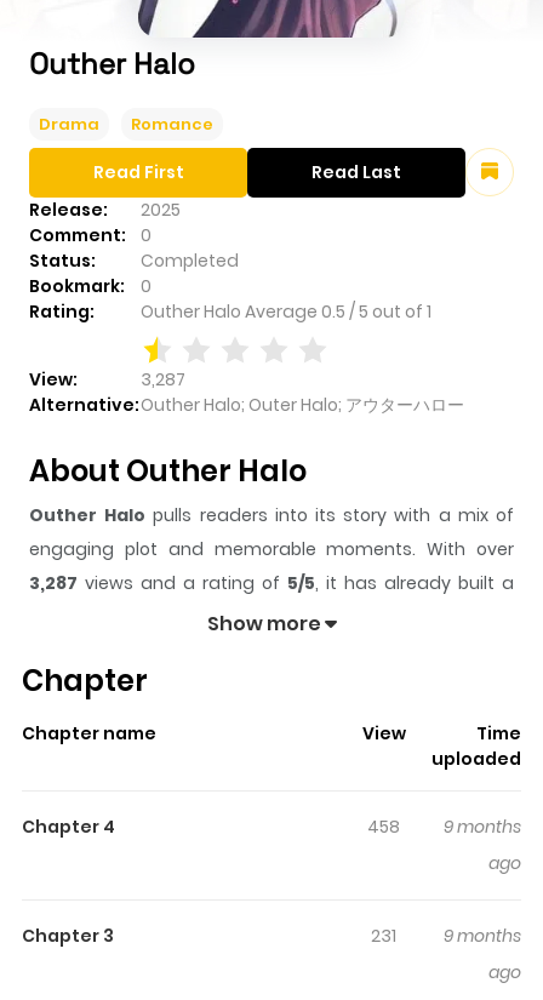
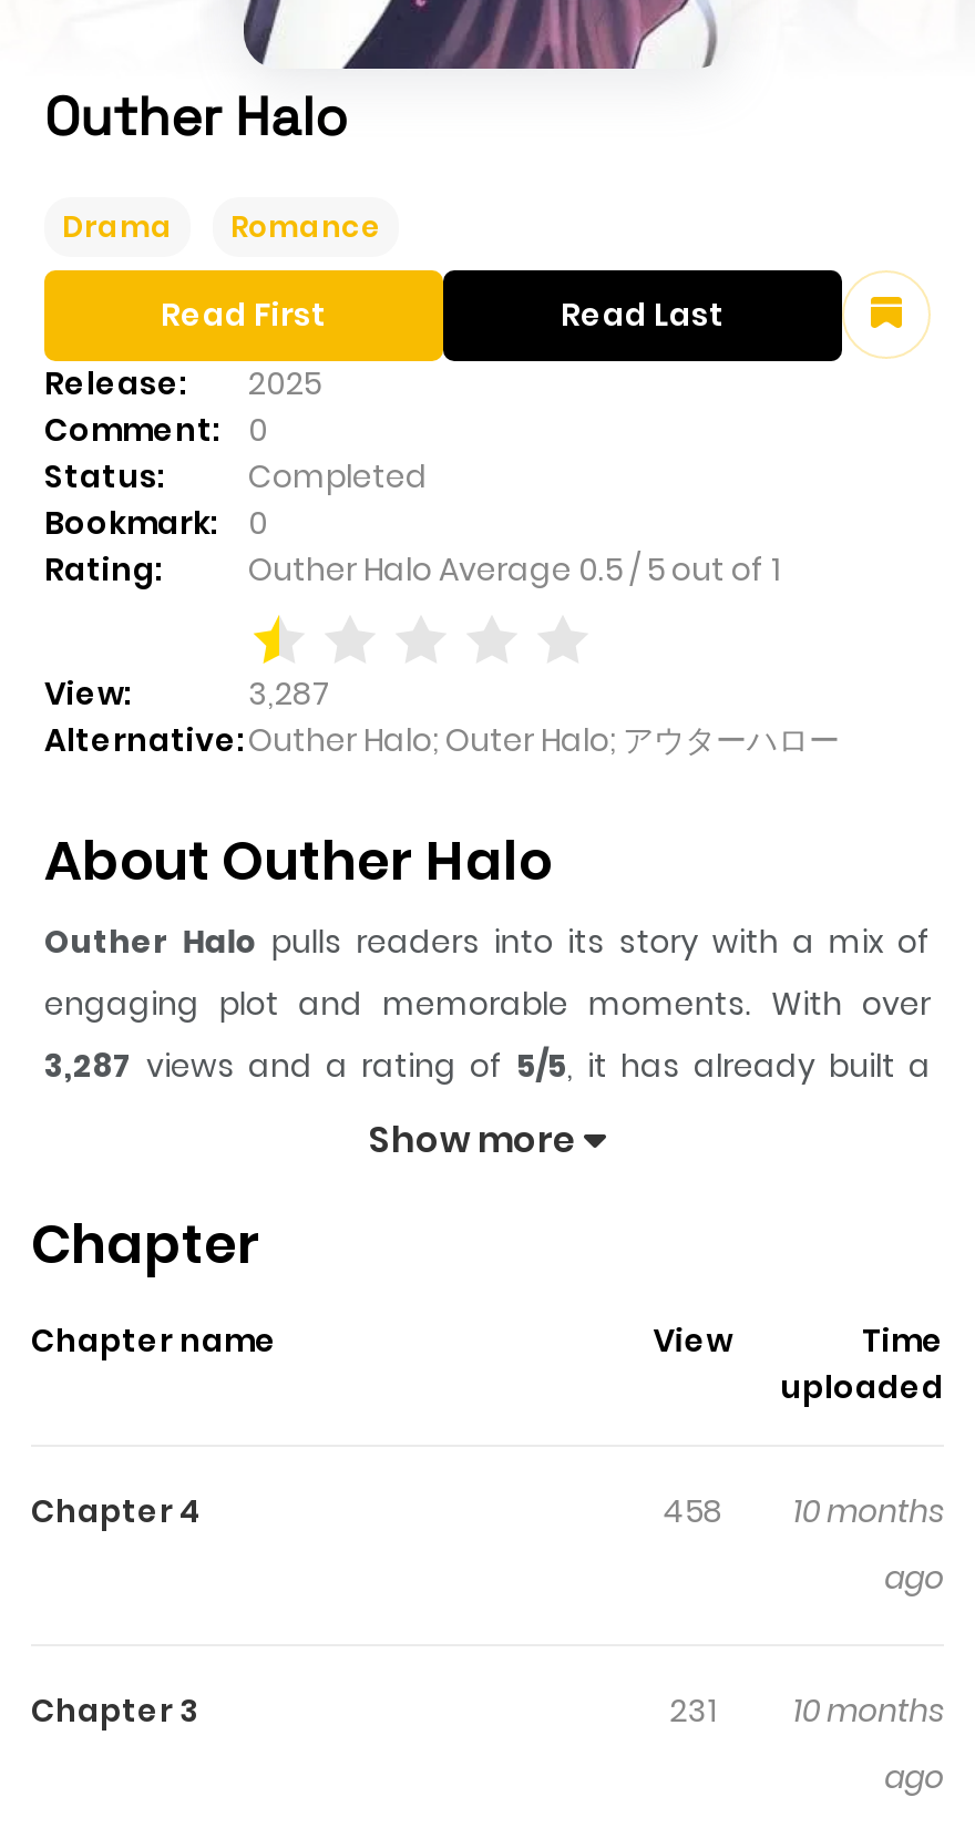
[367,814,521,838] 458 9 months -> [663,1488,944,1532] 458 10 months
[371,923,521,947] 231 9 months -> [670,1688,944,1732] 231 10 months

